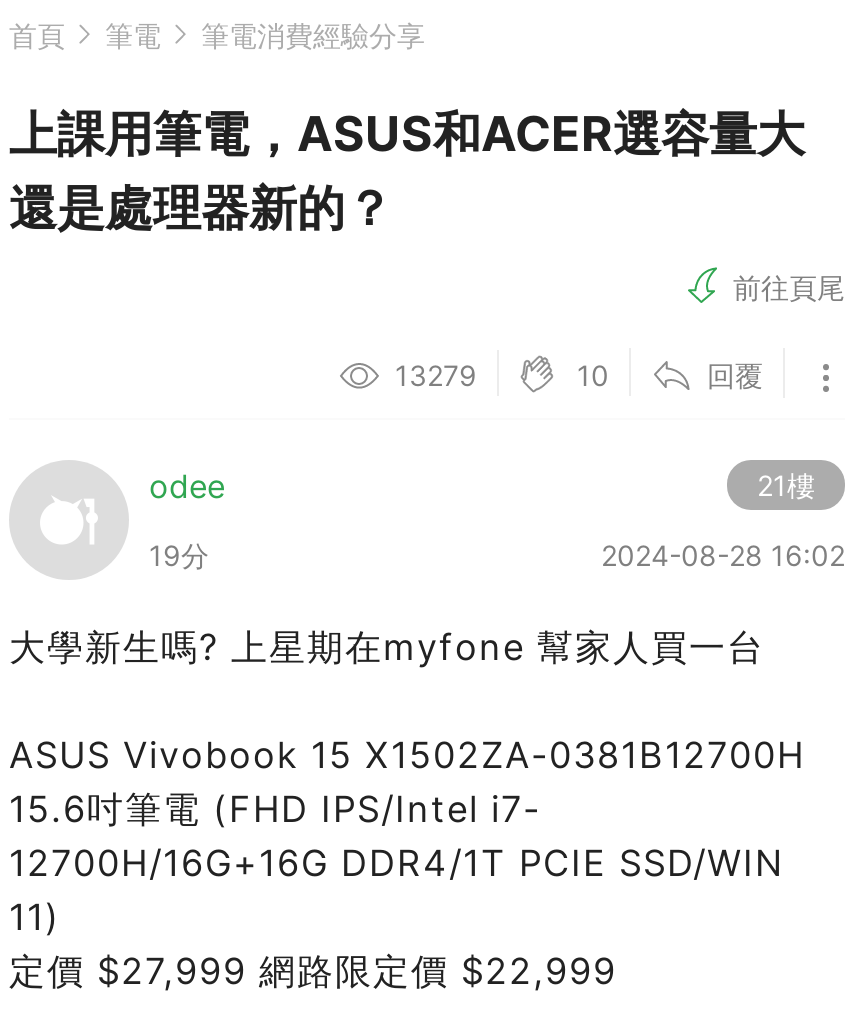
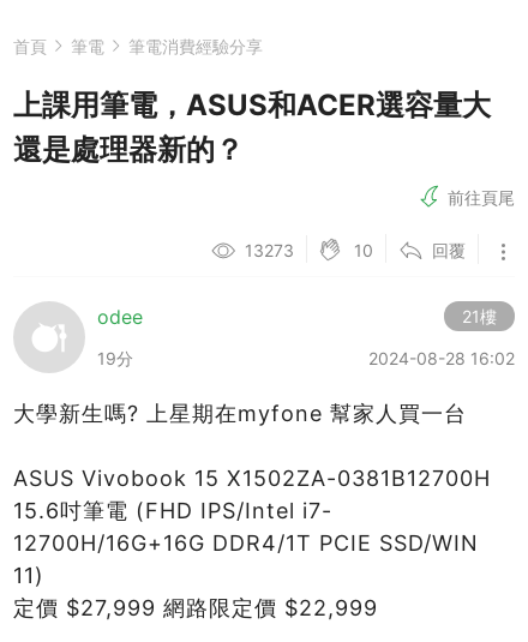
[395,359,477,393] 13279 -> [245,240,294,261] 13273

